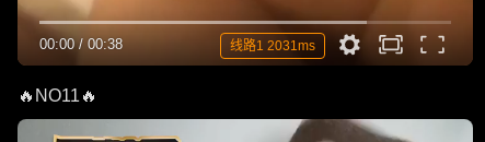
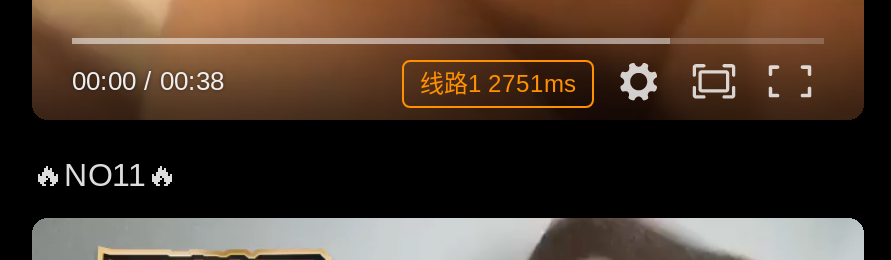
[230,39,315,54] 线路1 2031ms -> [420,71,576,99] 线路1 2751ms

